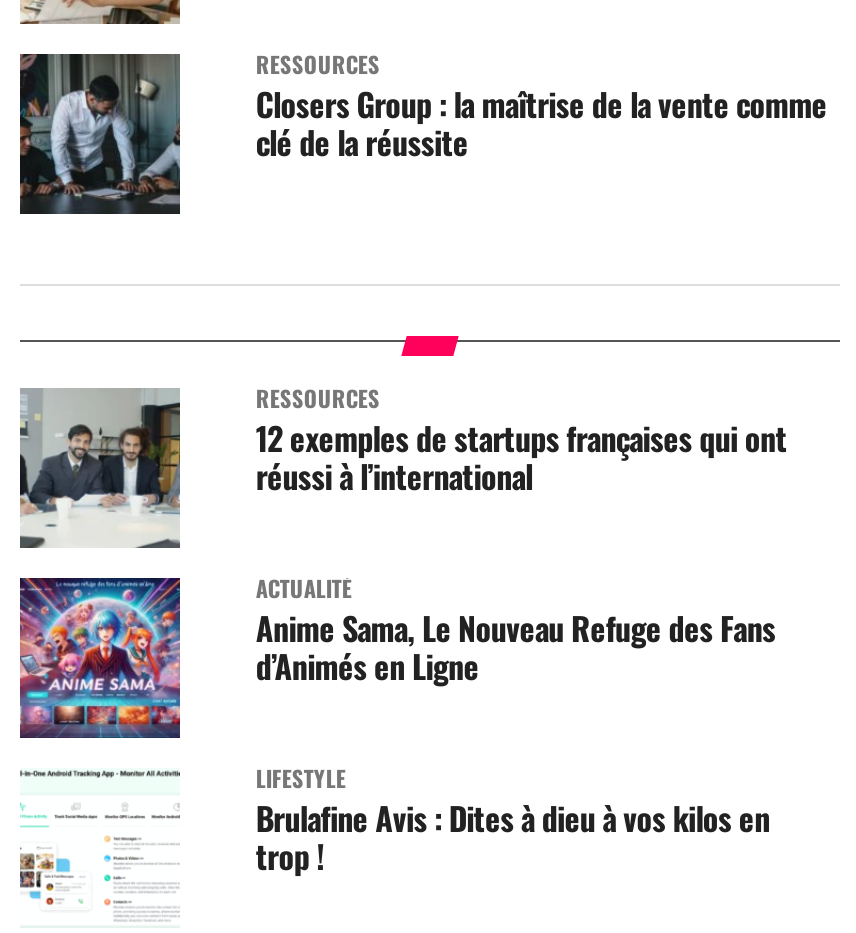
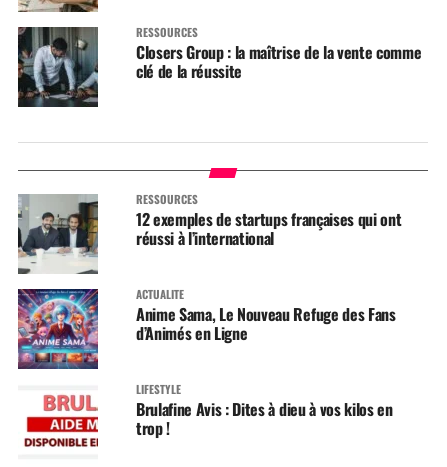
[18,770,180,906] [image] -> [18,386,99,452] [image]

